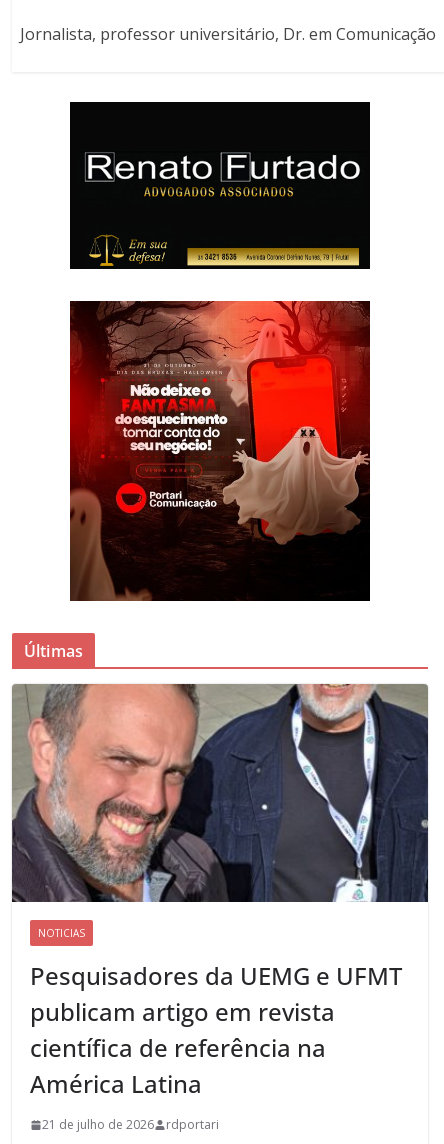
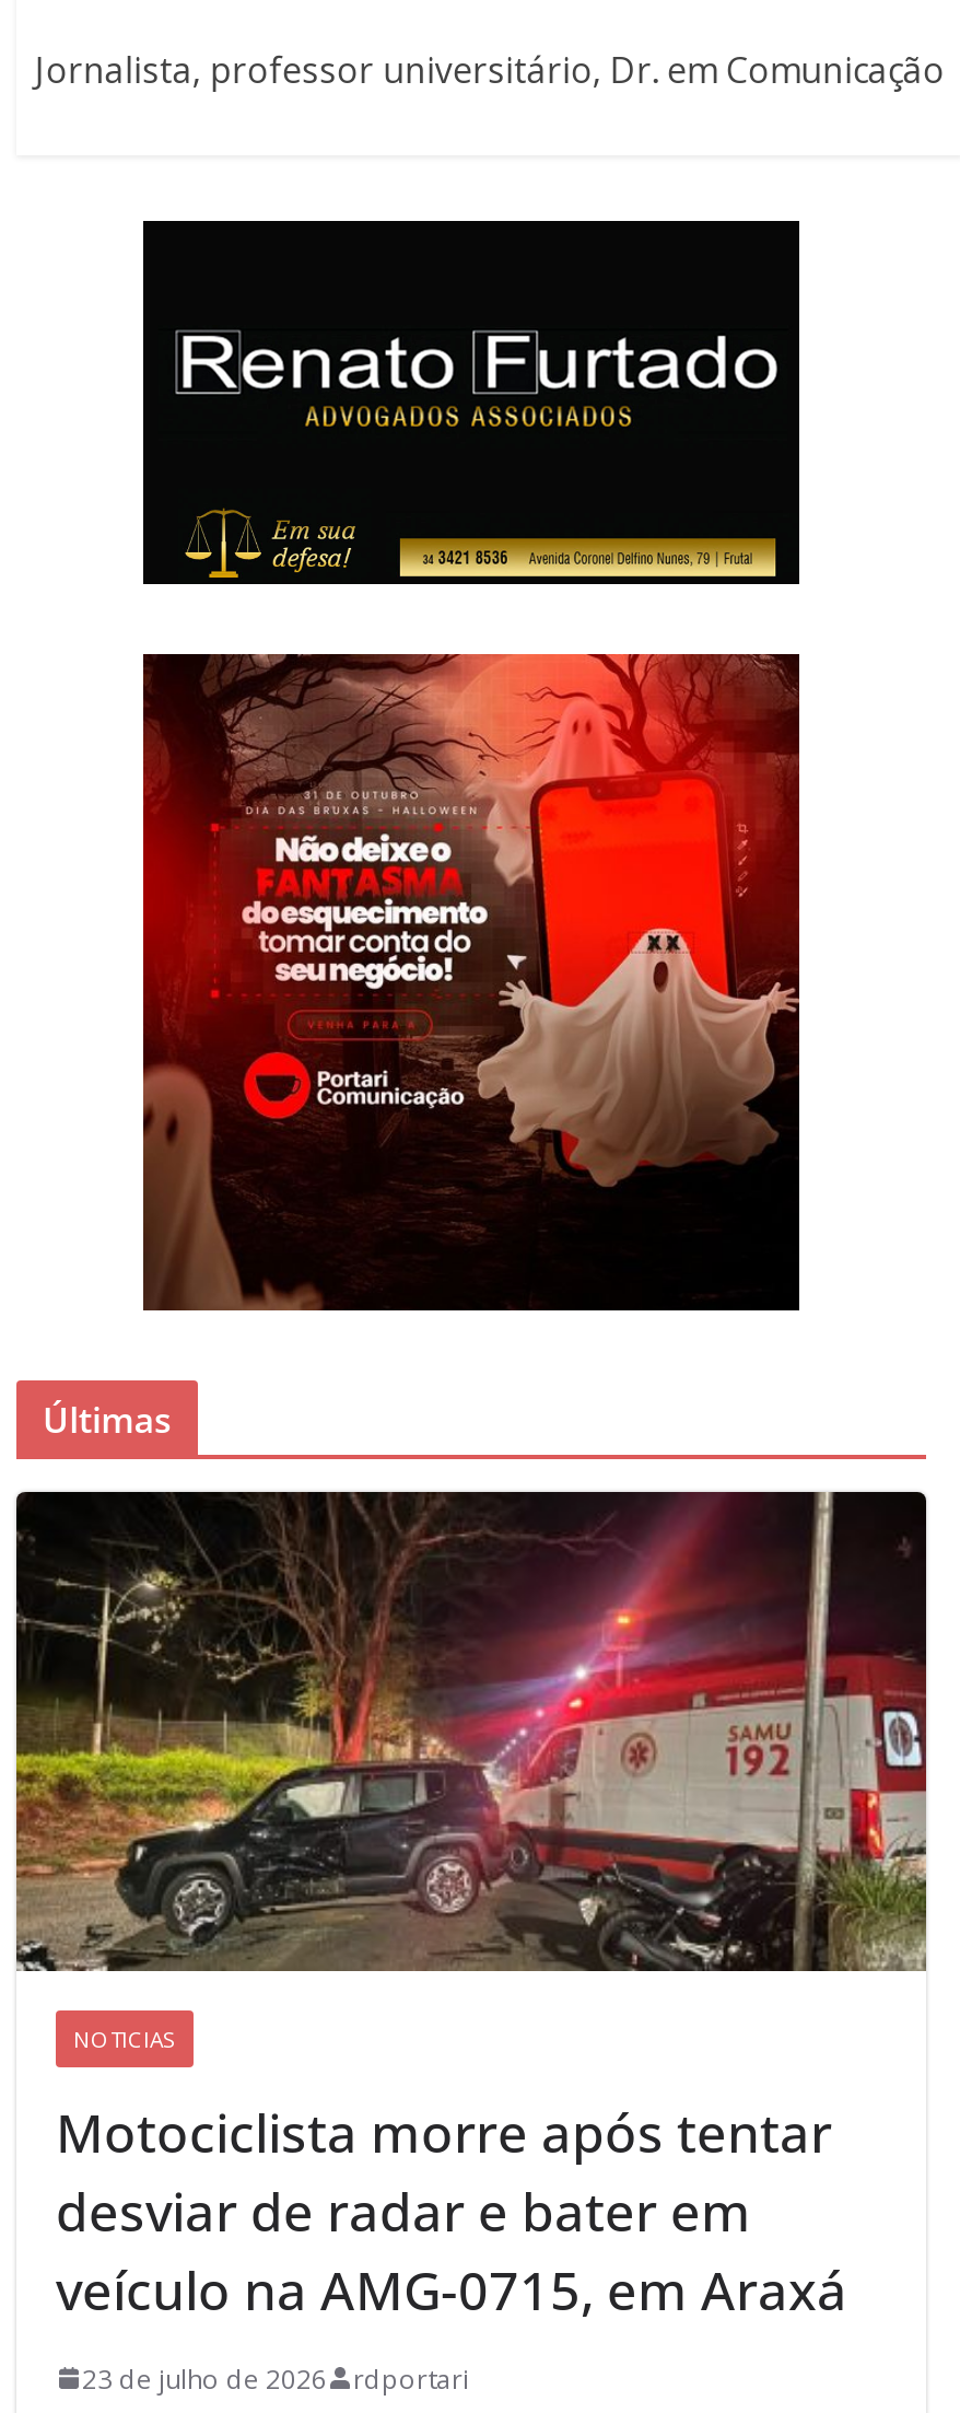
[12,683,429,903] [image] -> [14,1489,928,1974] [image]
[30,959,402,1100] Pesquisadores da UEMG e UFMT | publicam artigo em revista | científica de referência na | América Latina -> [56,2095,847,2325] Motociclista morre após tentar | desviar de radar e bater em | veículo na AMG-0715, em Araxá
[42,1116,219,1133] 21 de julho de 2026 rdportari -> [82,2360,469,2397] 23 de julho de 2026 rdportari

